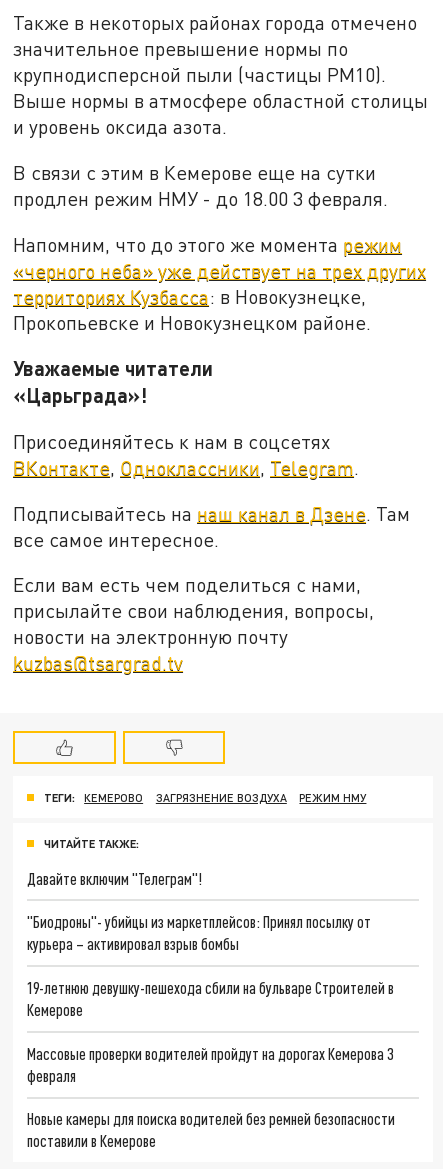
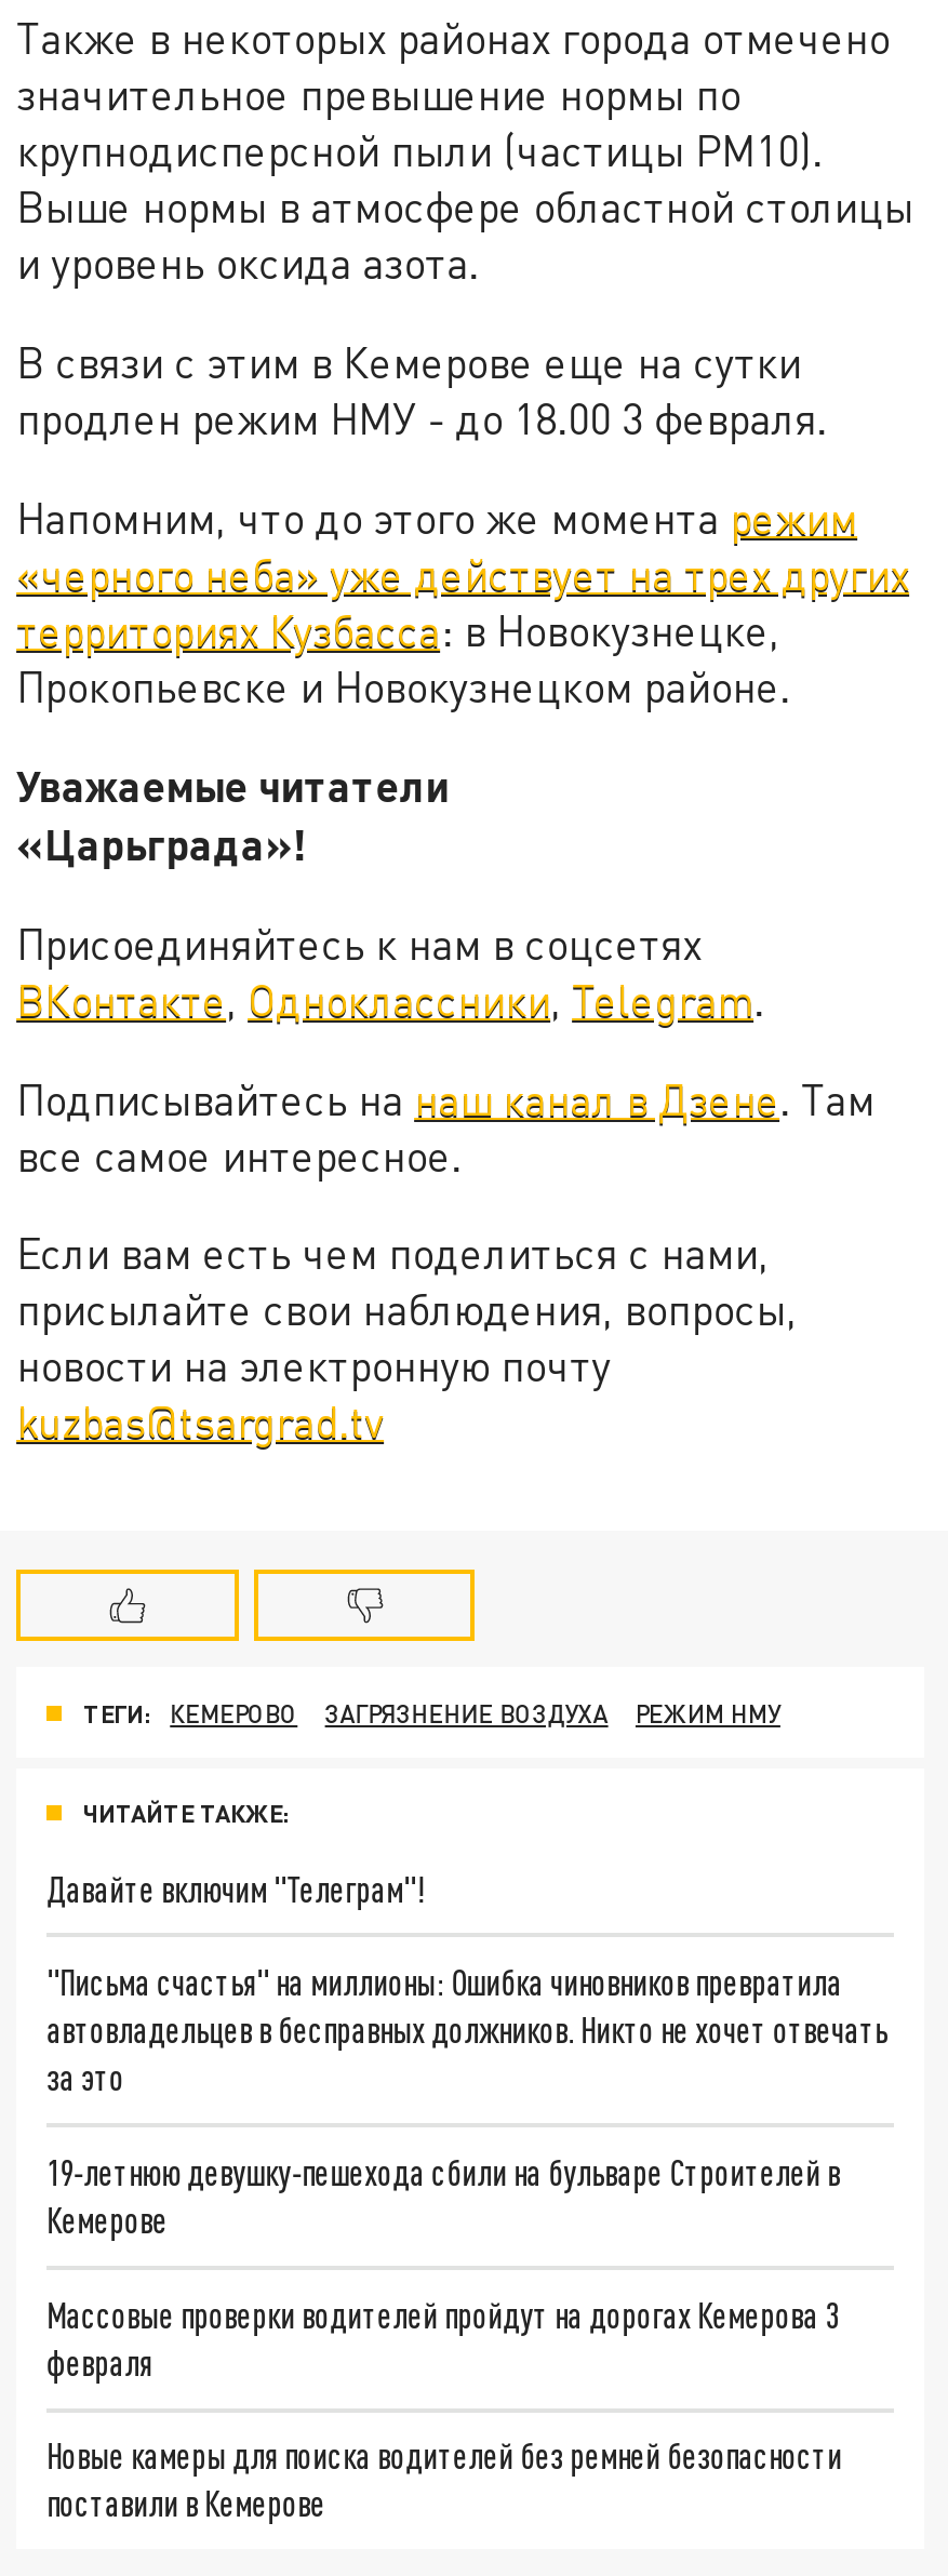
[27,912,371,953] "Биодроны"- убийцы из маркетплейсов: Принял посылку от | курьера – активировал взрыв бомбы -> [47,1962,888,2098] "Письма счастья" на миллионы: Ошибка чиновников превратила | автовладельцев в бесправных должников. Никто не хочет отвечать | за это

